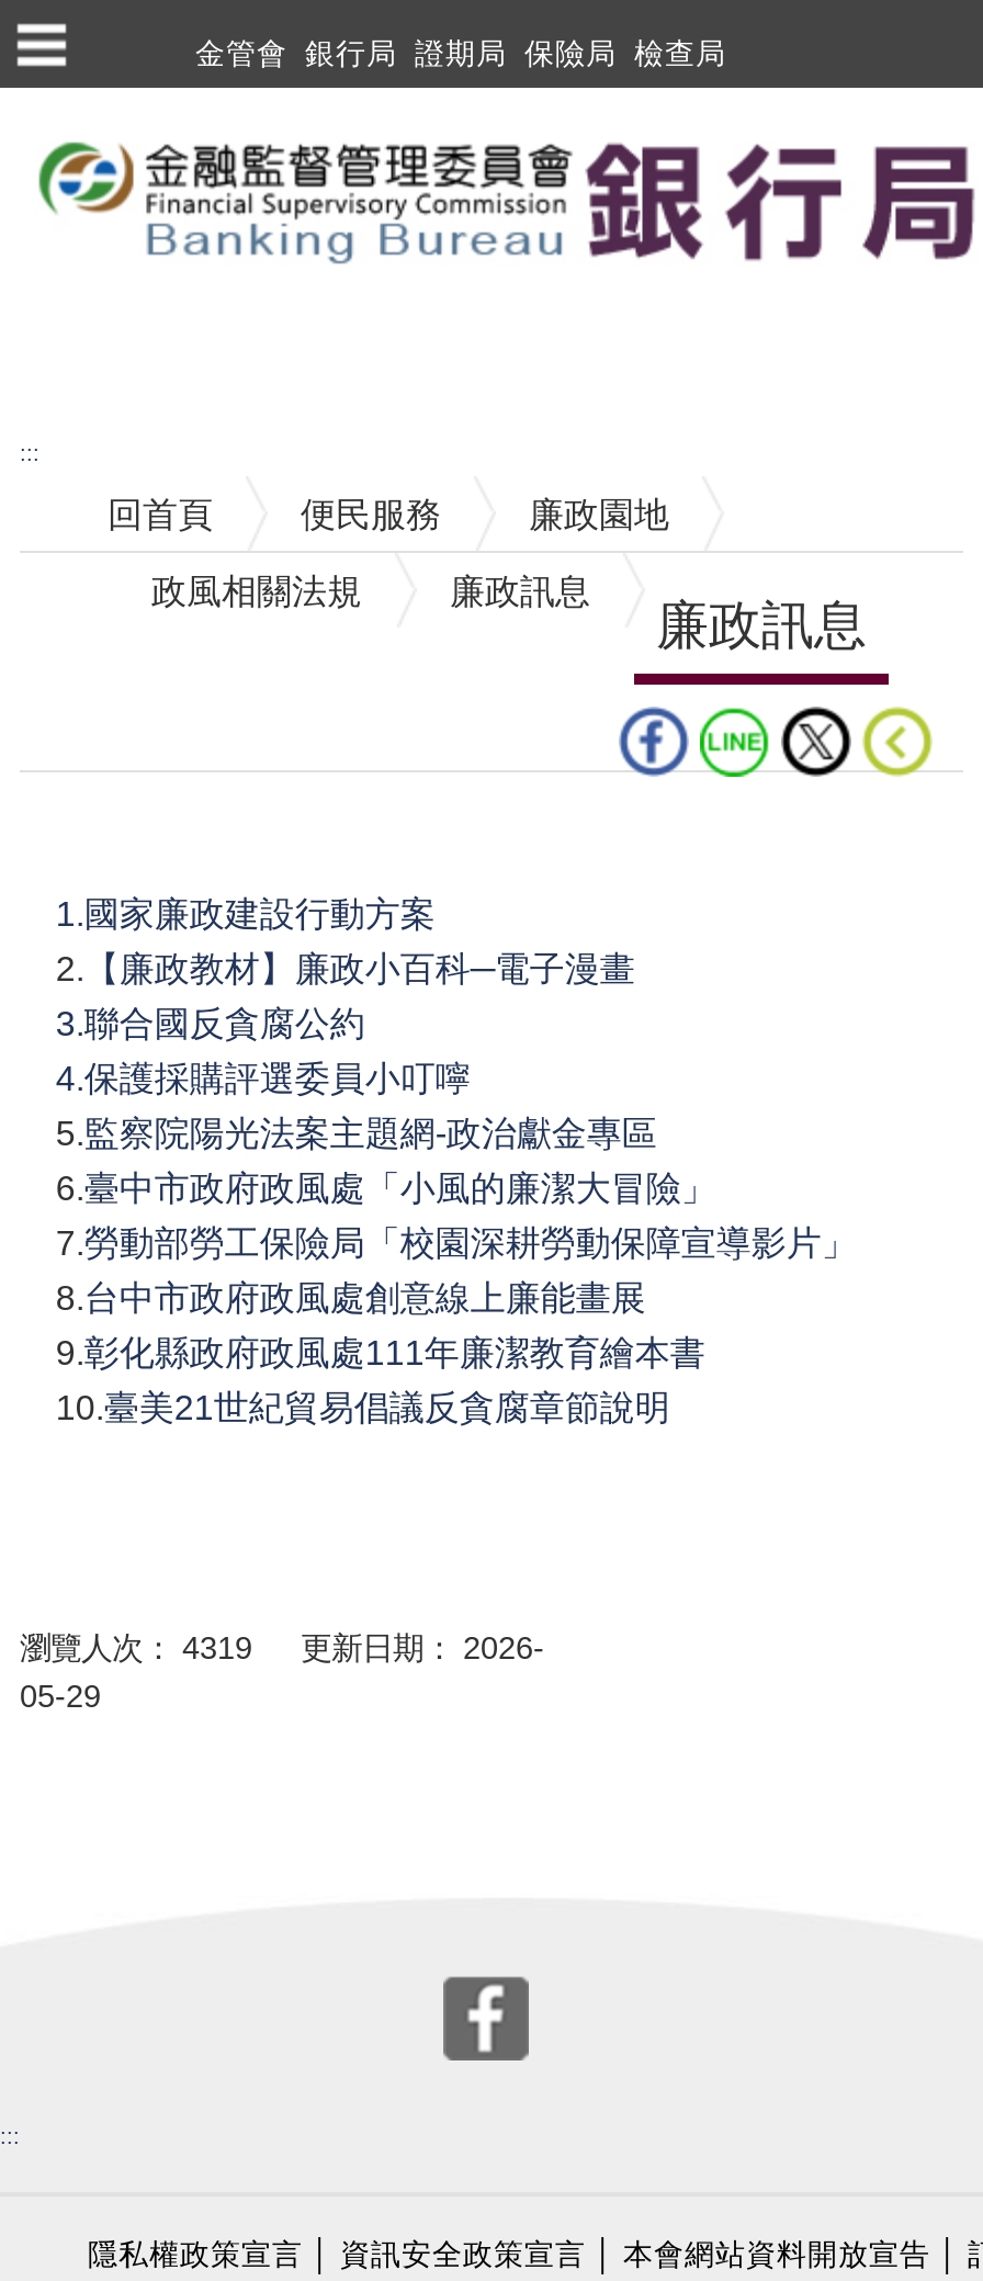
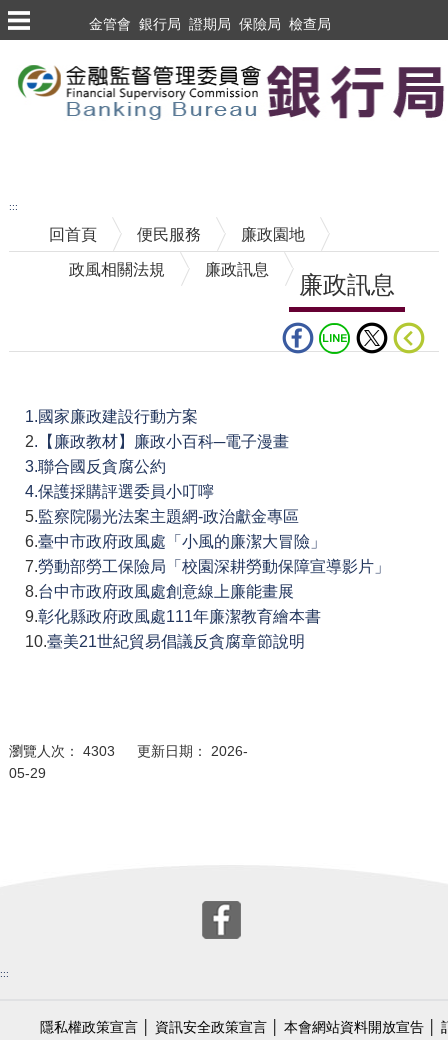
[20,1629,544,1664] 瀏覽人次： 4319 更新日期： 2026- -> [9,742,248,758] 瀏覽人次： 4303 更新日期： 2026-

